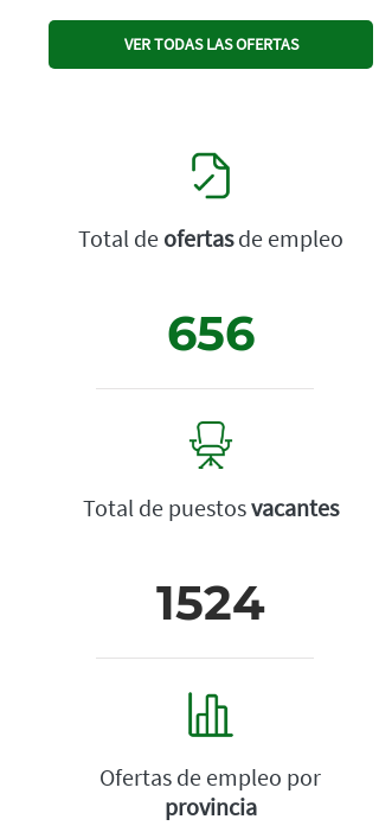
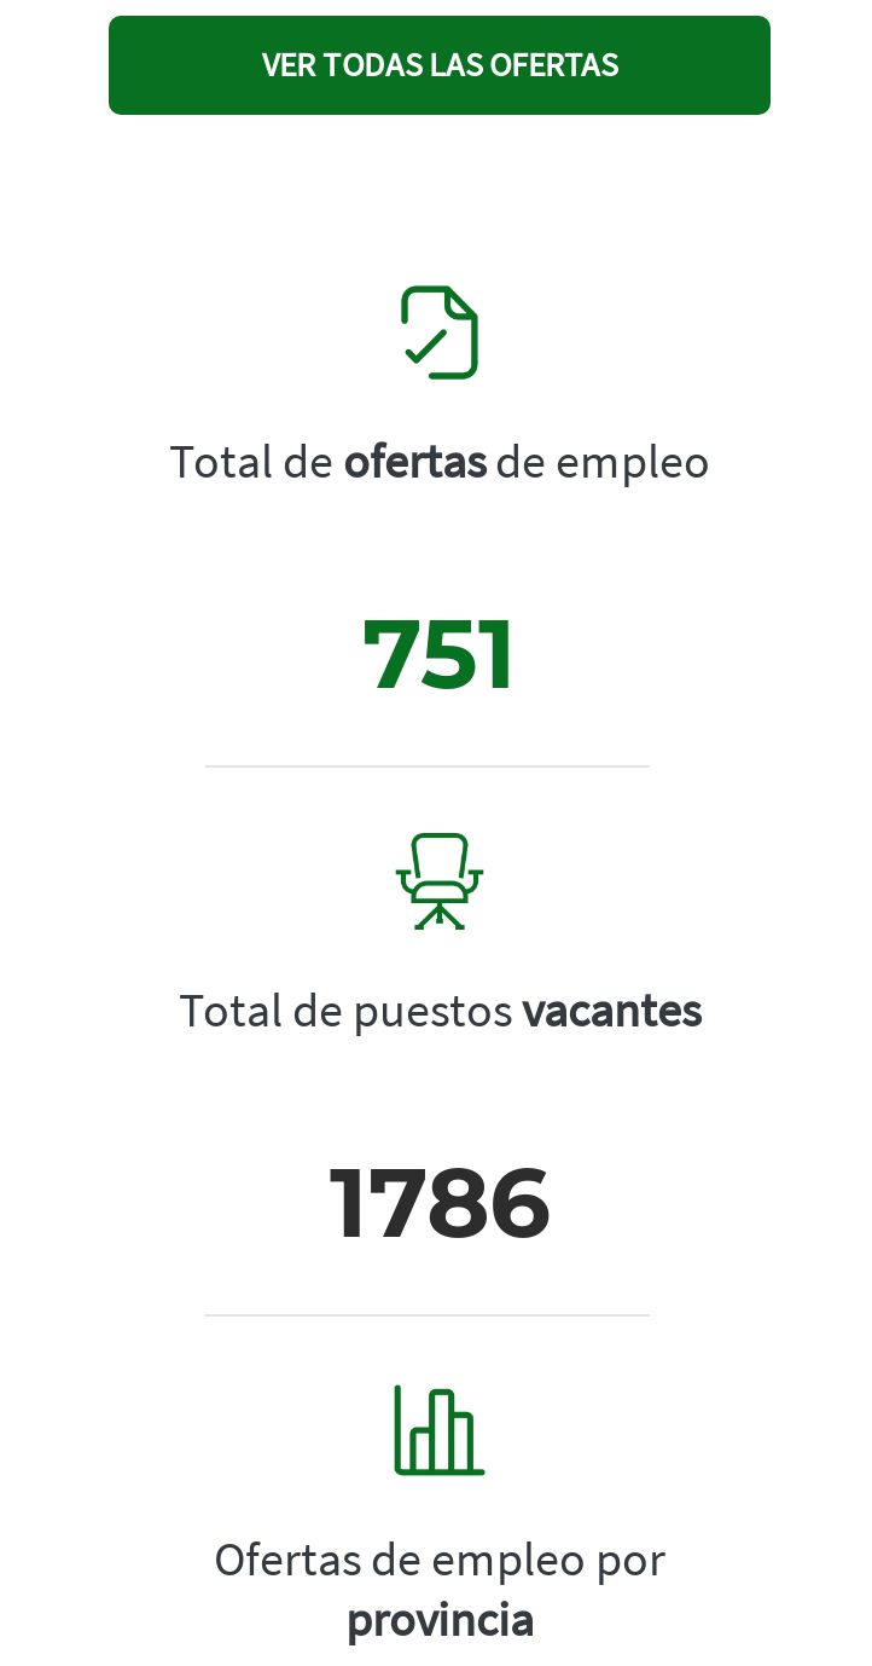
[167,303,255,362] 656 -> [362,594,517,712] 751
[156,573,265,631] 1524 -> [330,1143,550,1261] 1786

